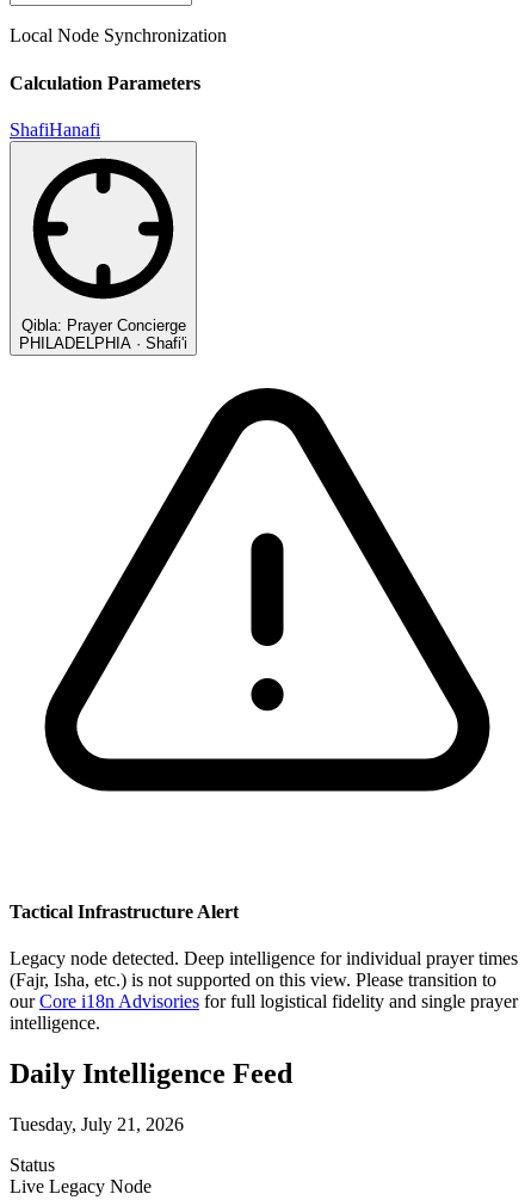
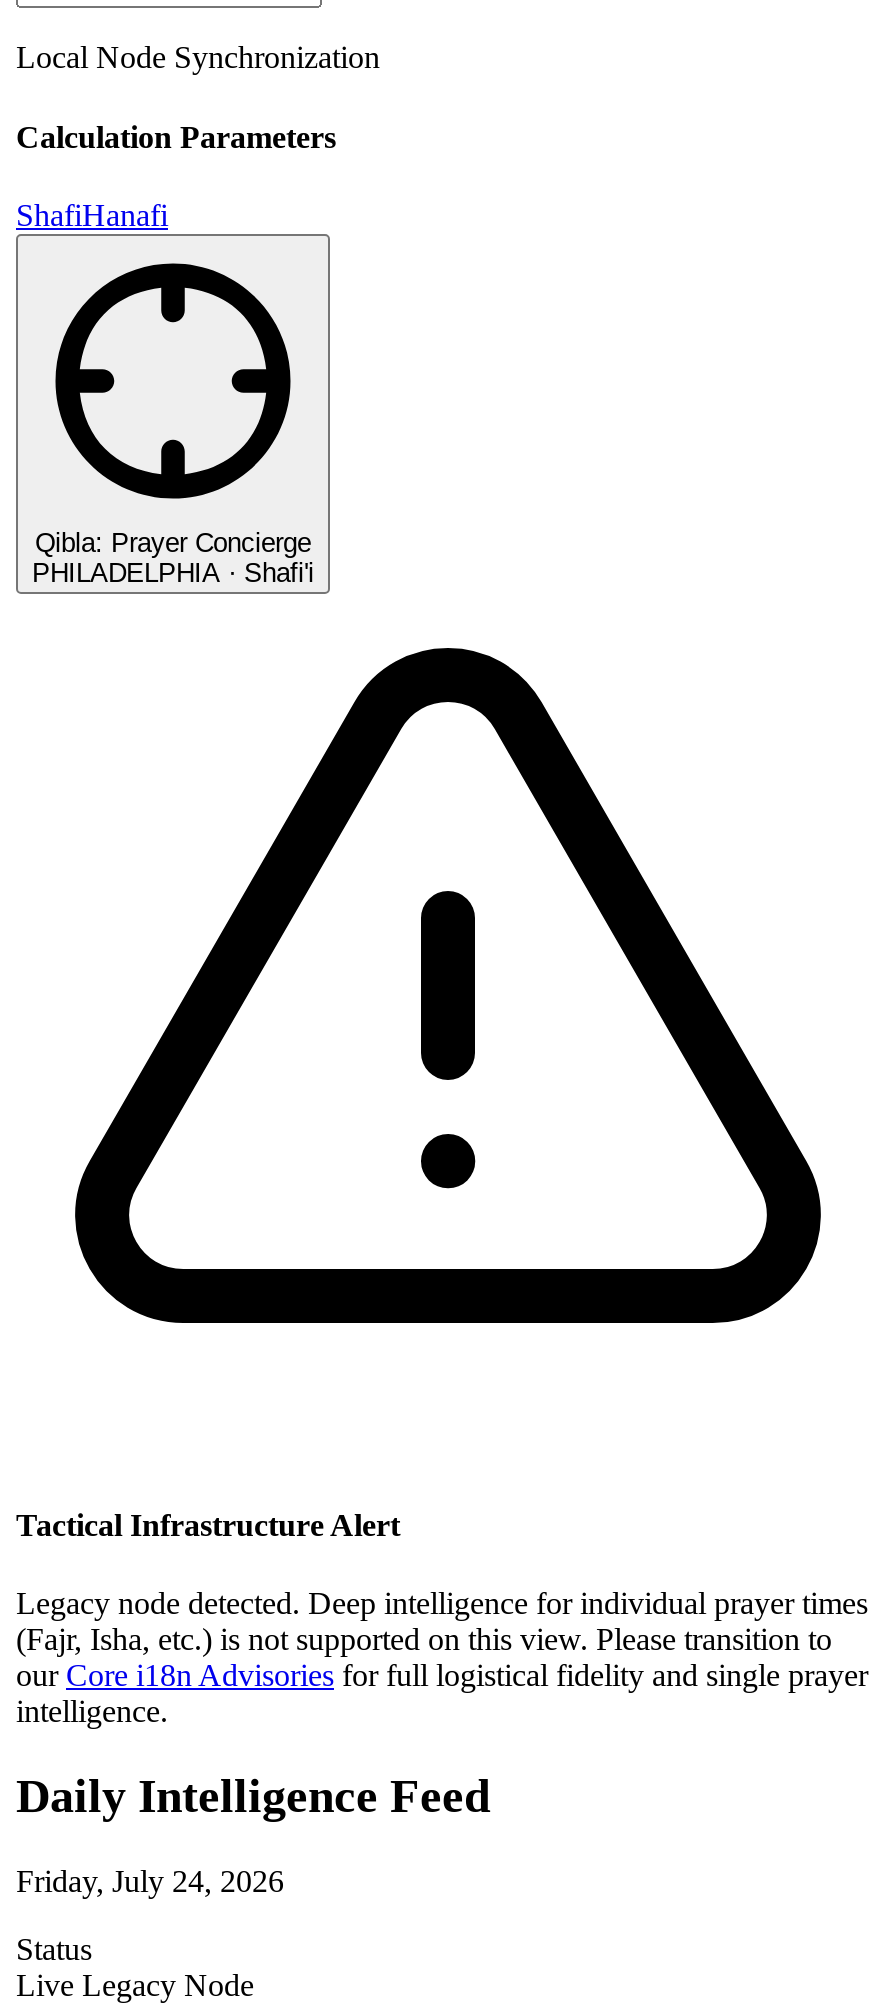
[10,1114,184,1135] Tuesday, July 21, 2026 -> [16,1865,284,1899] Friday, July 24, 2026

